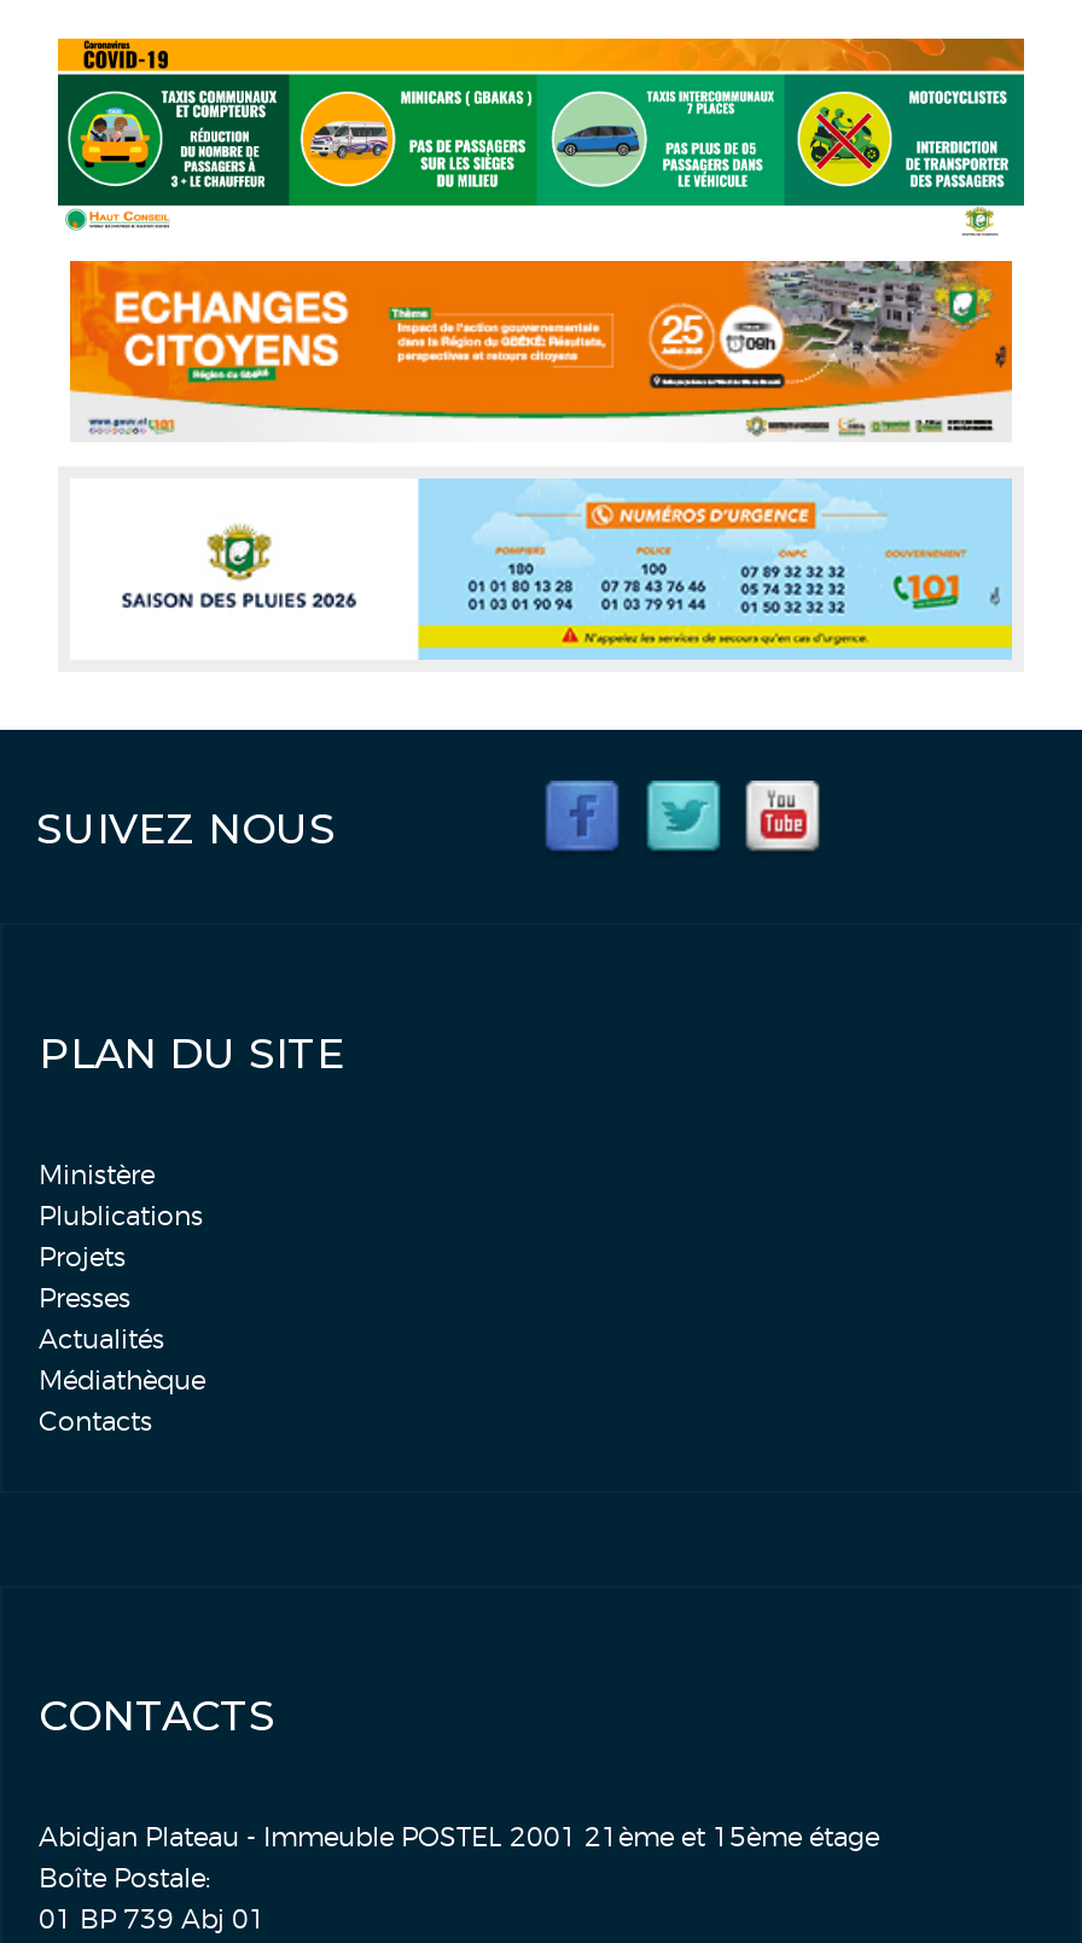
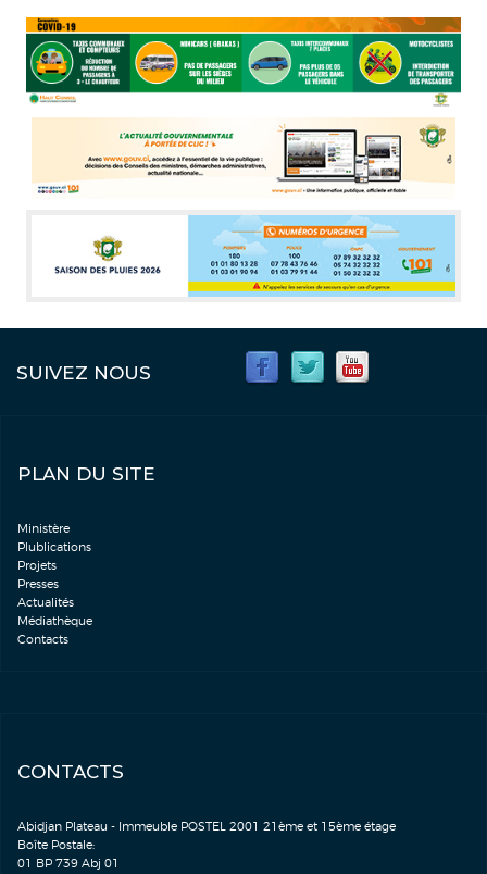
[68,259,1014,440] [image] -> [32,117,455,196] [image]

